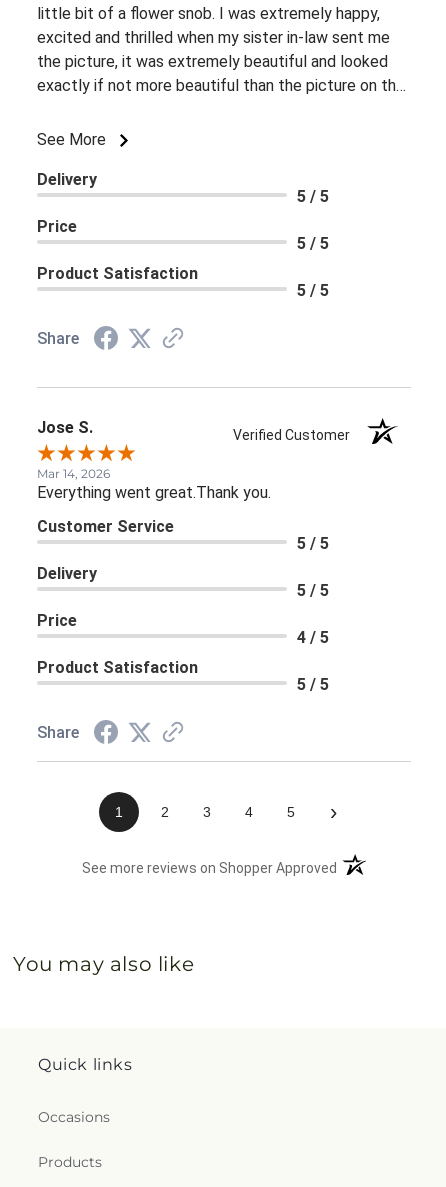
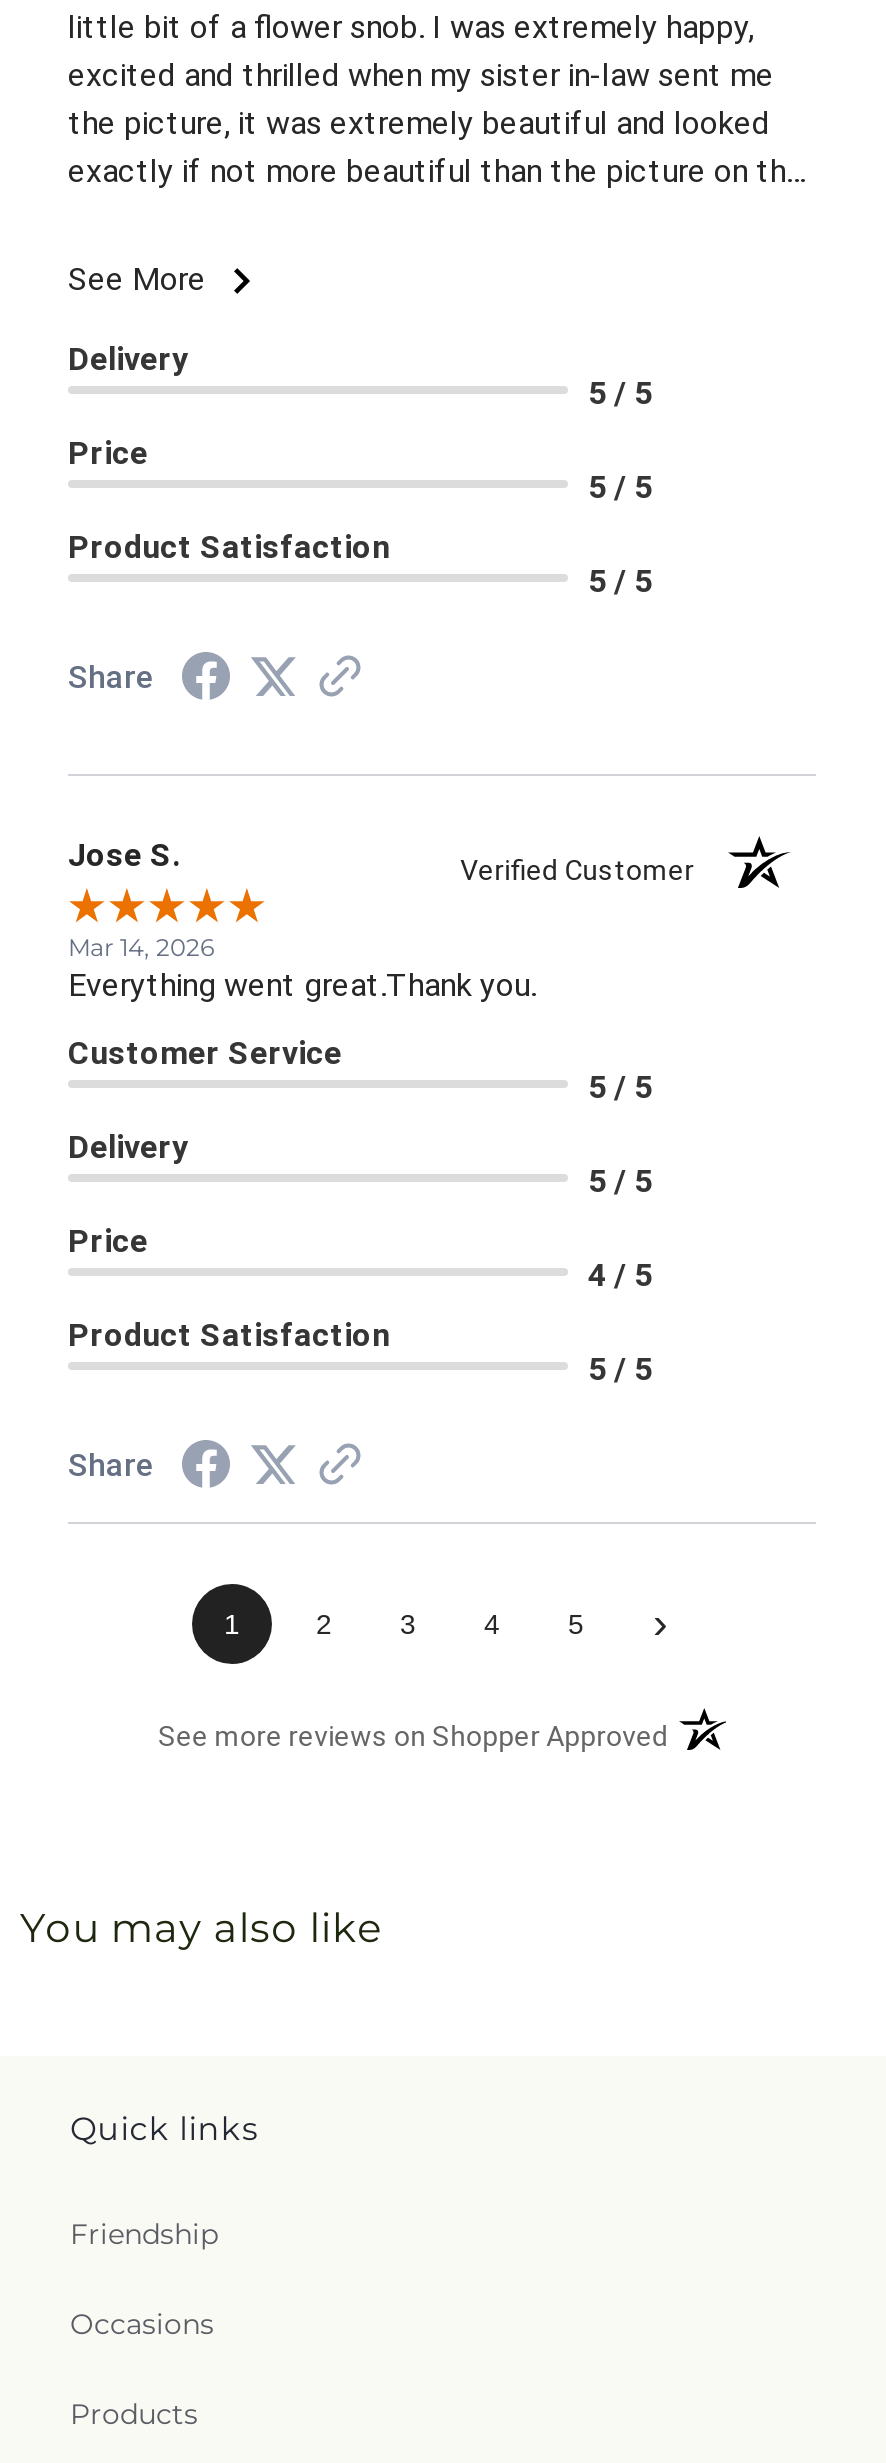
none -> [70,2216,218,2252] Friendship

